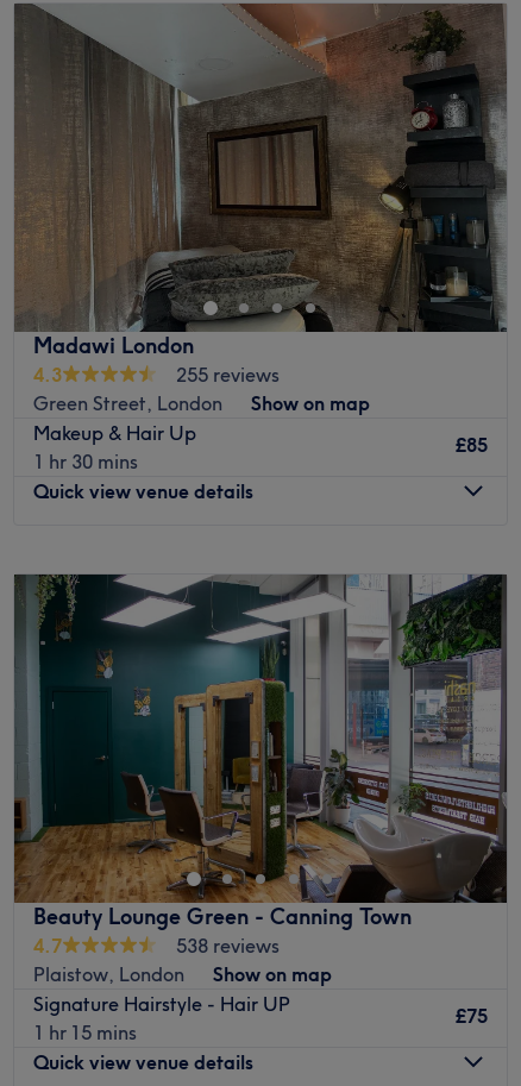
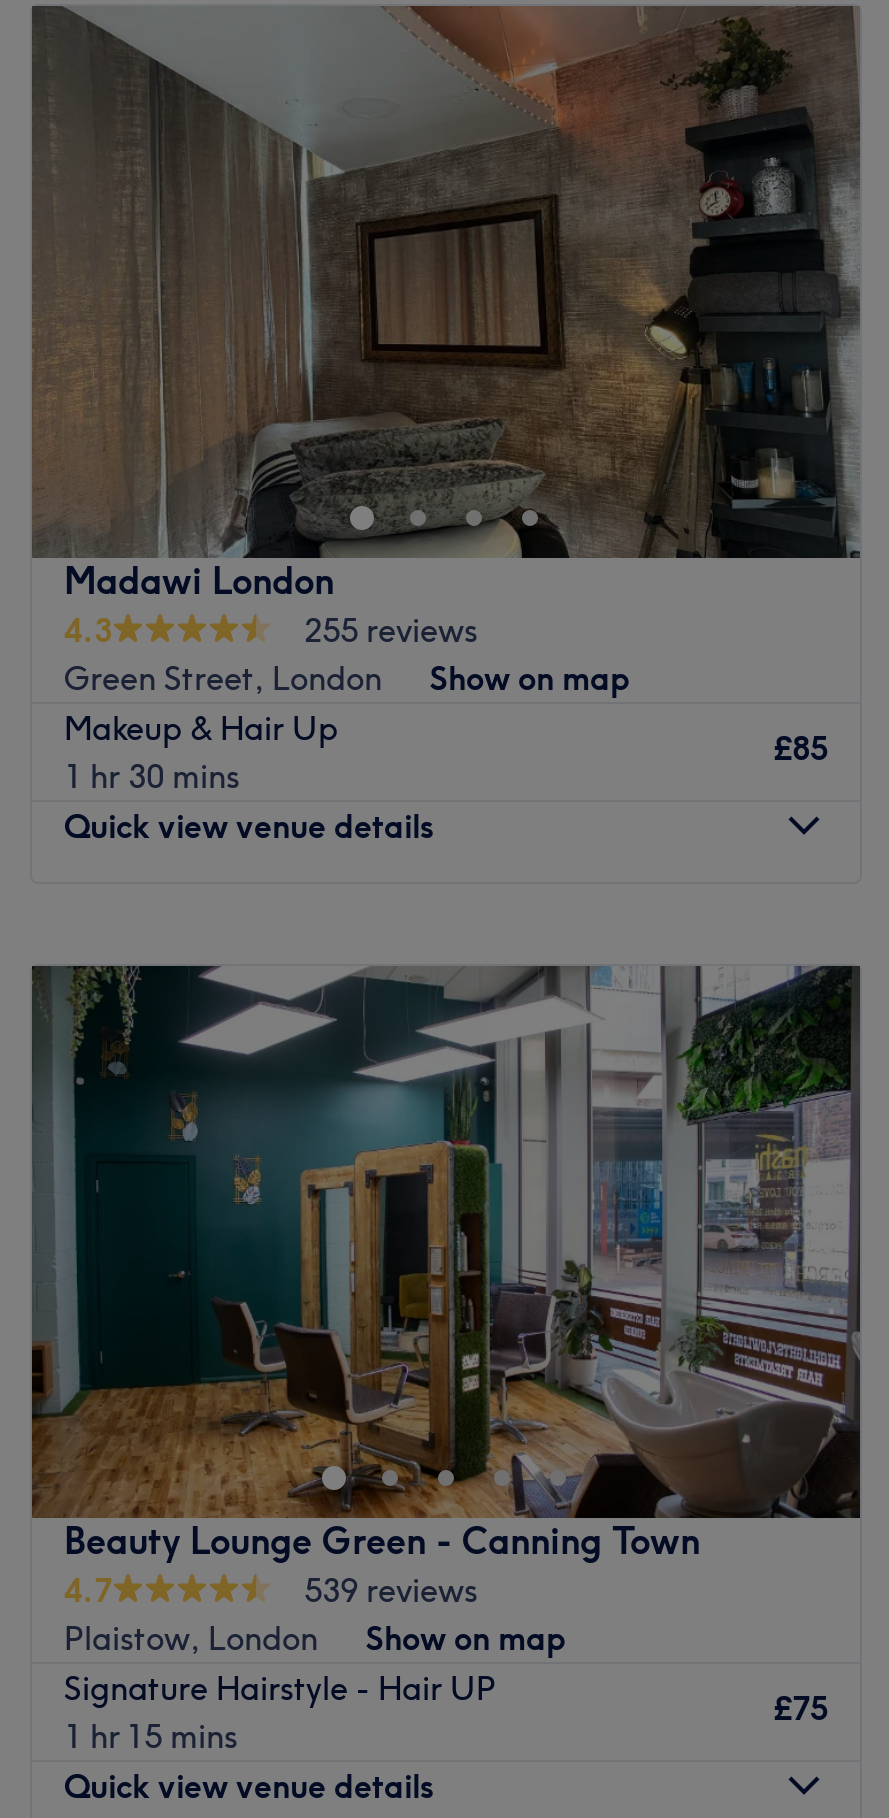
[176,933,280,957] 538 reviews -> [304,1569,478,1609] 539 reviews

